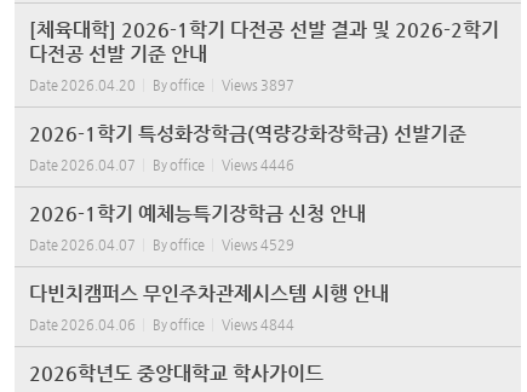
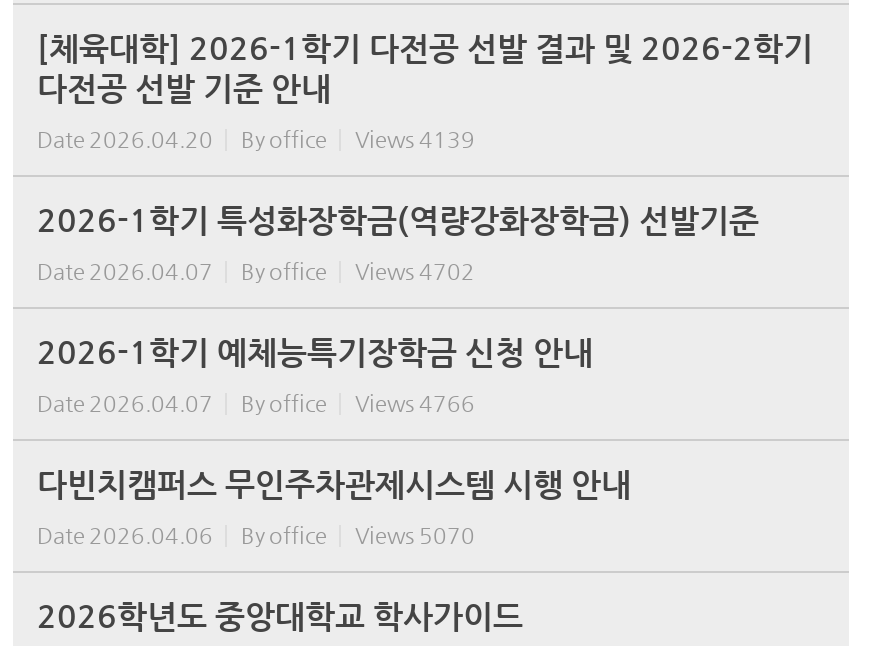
[29,77,294,93] Date 2026.04.20 By office Views 3897 -> [37,127,475,153] Date 2026.04.20 By office Views 4139
[29,157,294,173] Date 2026.04.07 By office Views 4446 -> [37,259,475,285] Date 2026.04.07 By office Views 4702
[29,237,294,253] Date 2026.04.07 By office Views 4529 -> [37,391,475,417] Date 2026.04.07 By office Views 4766
[29,317,294,332] Date 2026.04.06 By office Views 4844 -> [37,523,475,549] Date 2026.04.06 By office Views 5070

